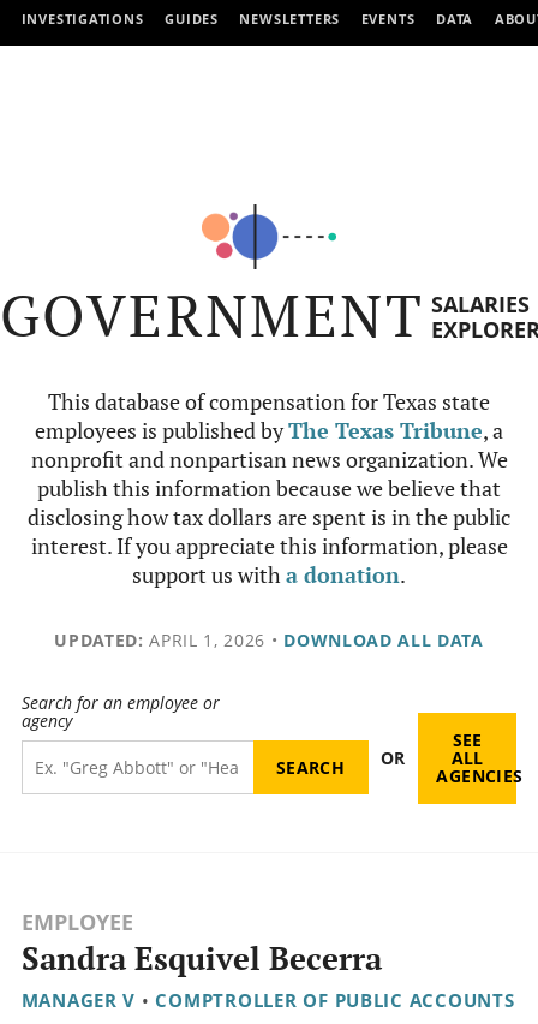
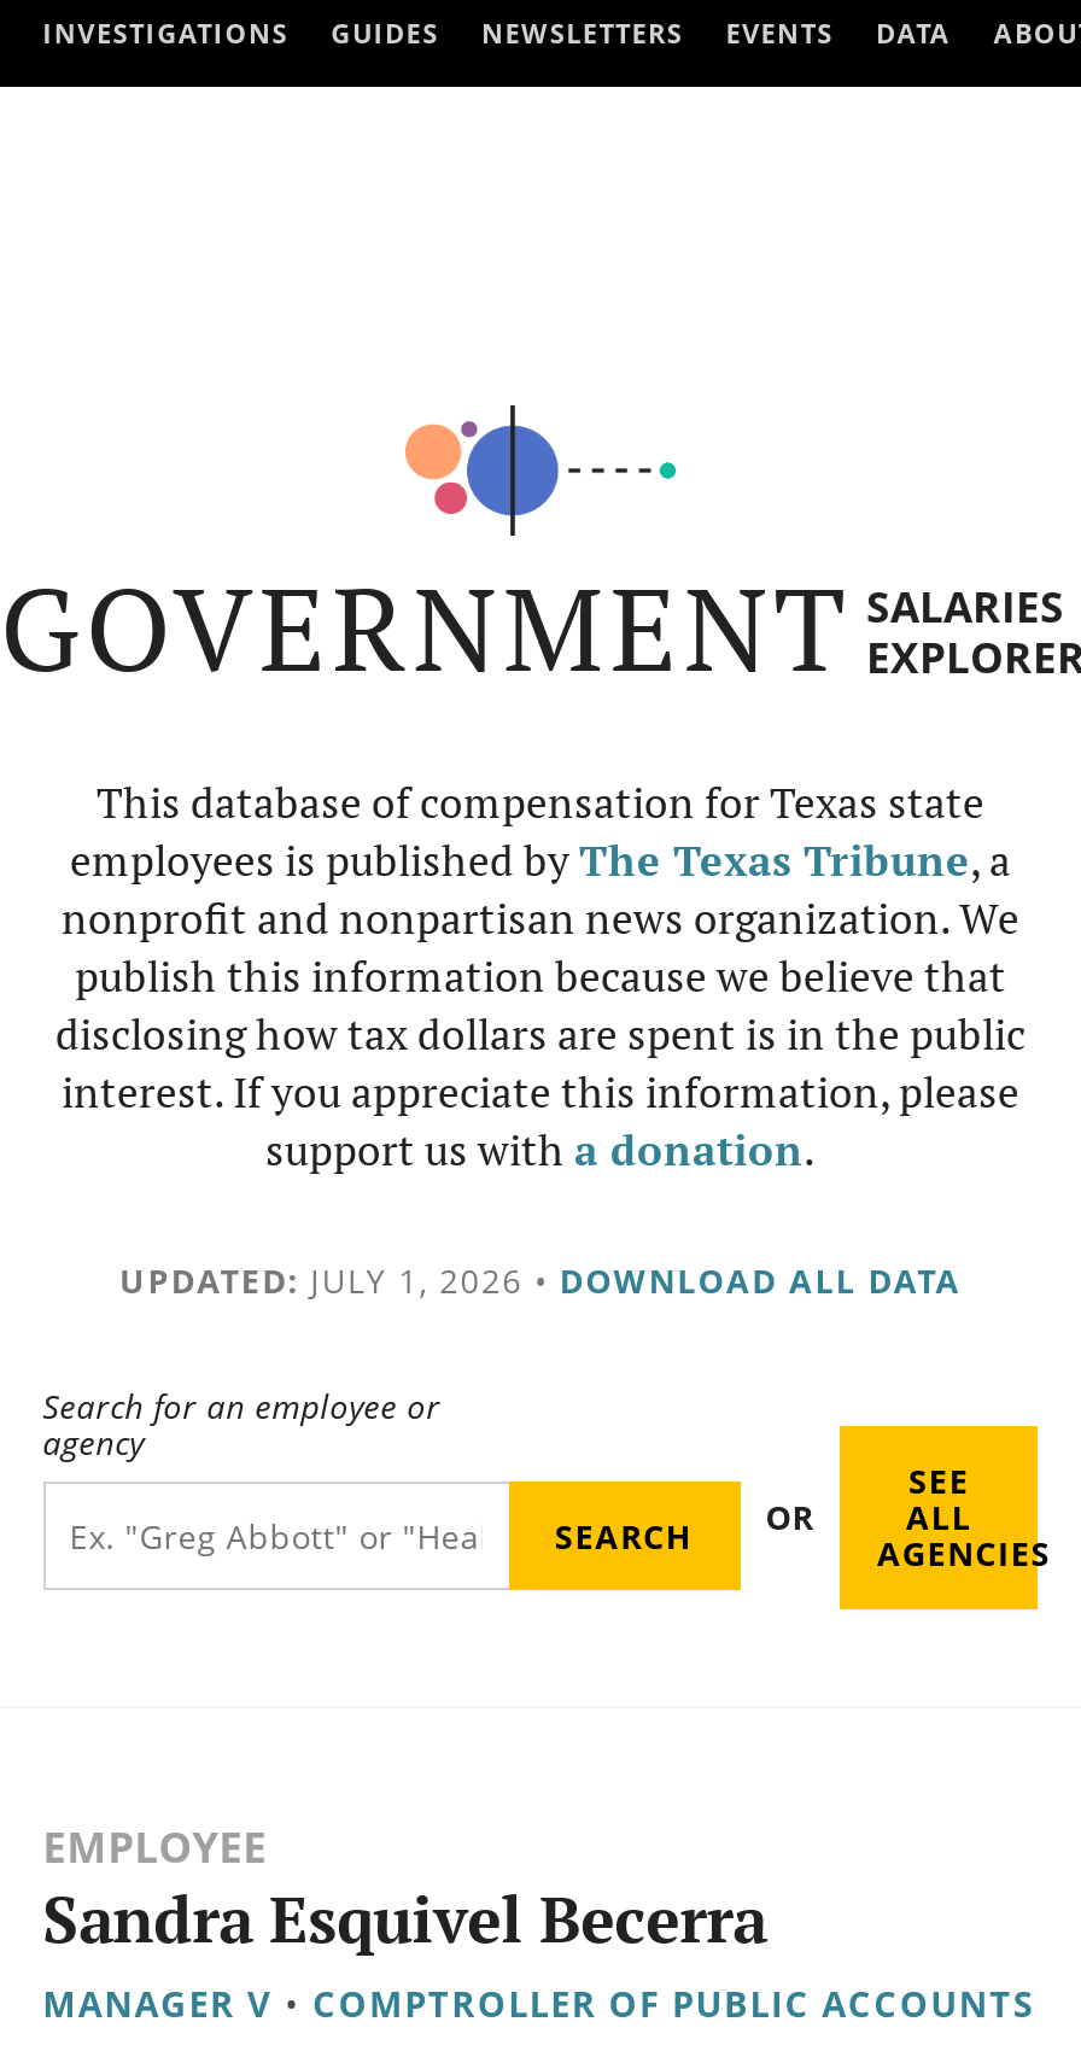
[54,629,484,651] UPDATED: APRIL 1, 2026 • DOWNLOAD ALL DATA -> [119,1257,962,1303] UPDATED: JULY 1, 2026 • DOWNLOAD ALL DATA

